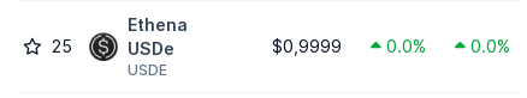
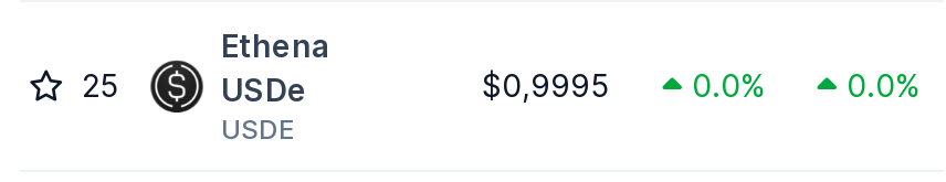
[272,36,342,56] $0,9999 -> [482,66,610,104] $0,9995

